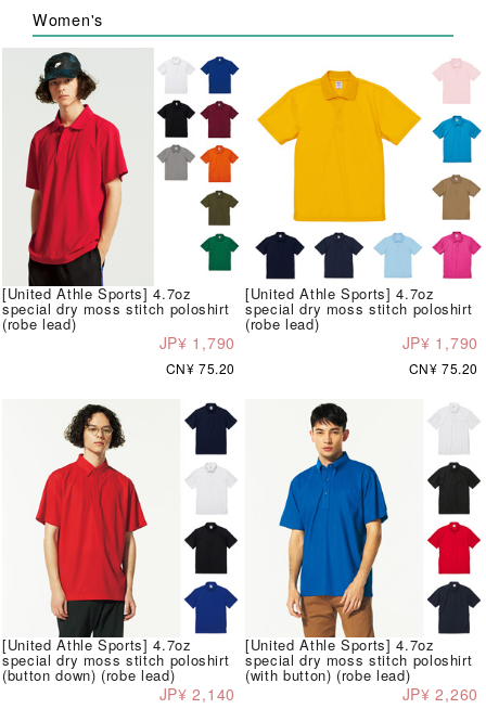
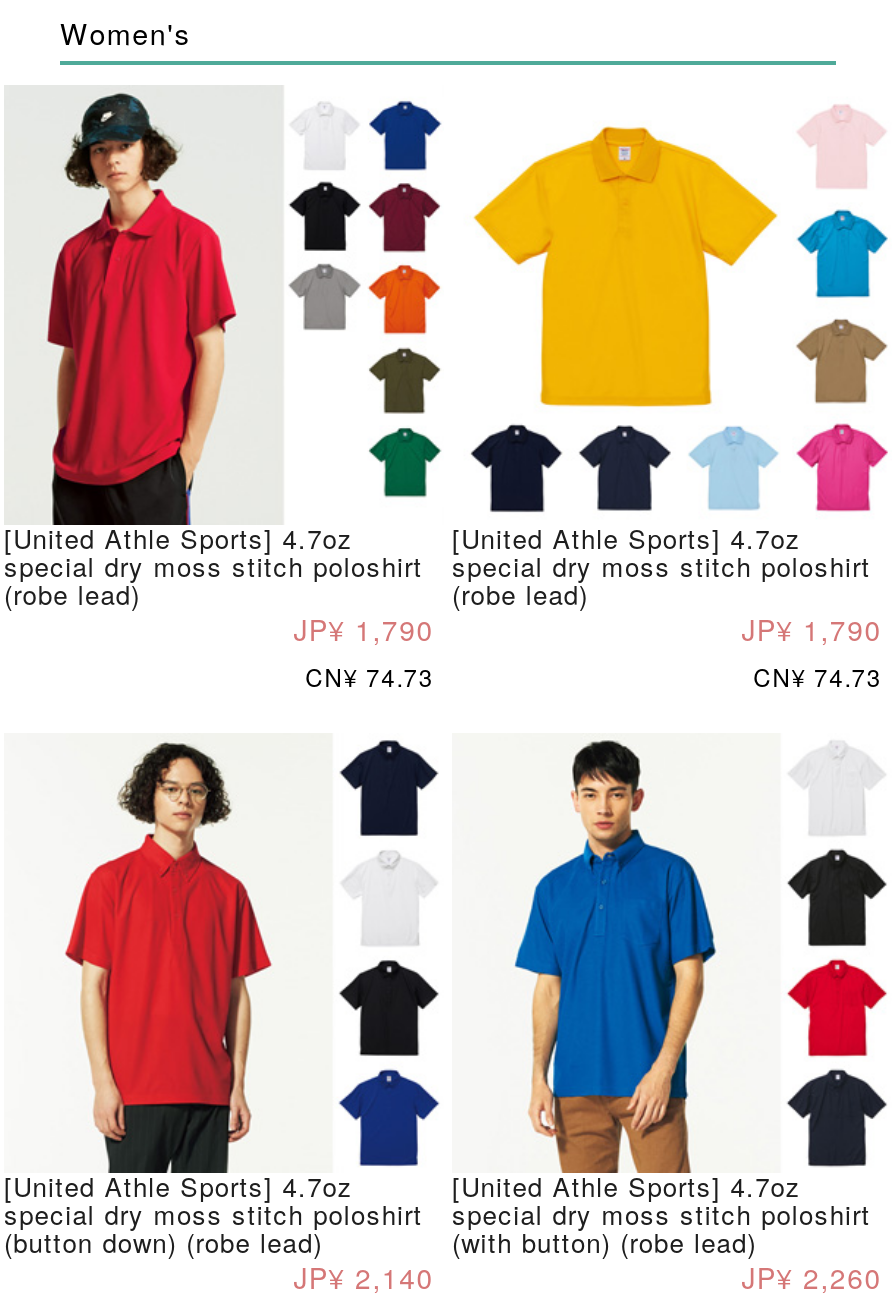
[166,359,235,378] CN¥ 75.20 -> [305,660,434,694] CN¥ 74.73
[409,359,478,378] CN¥ 75.20 -> [753,660,882,694] CN¥ 74.73

